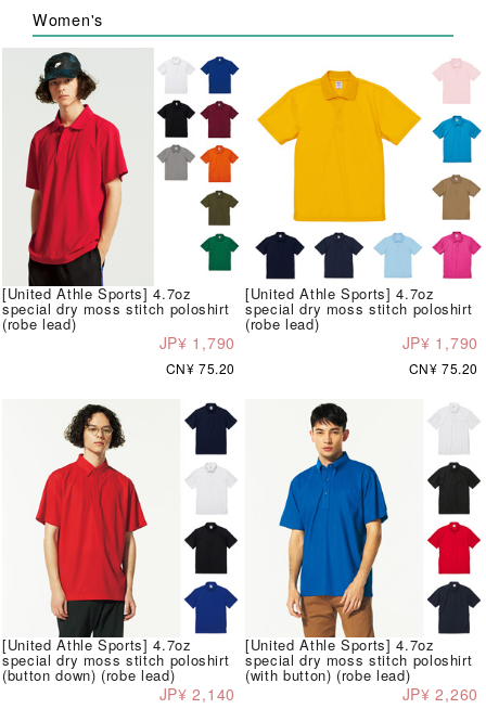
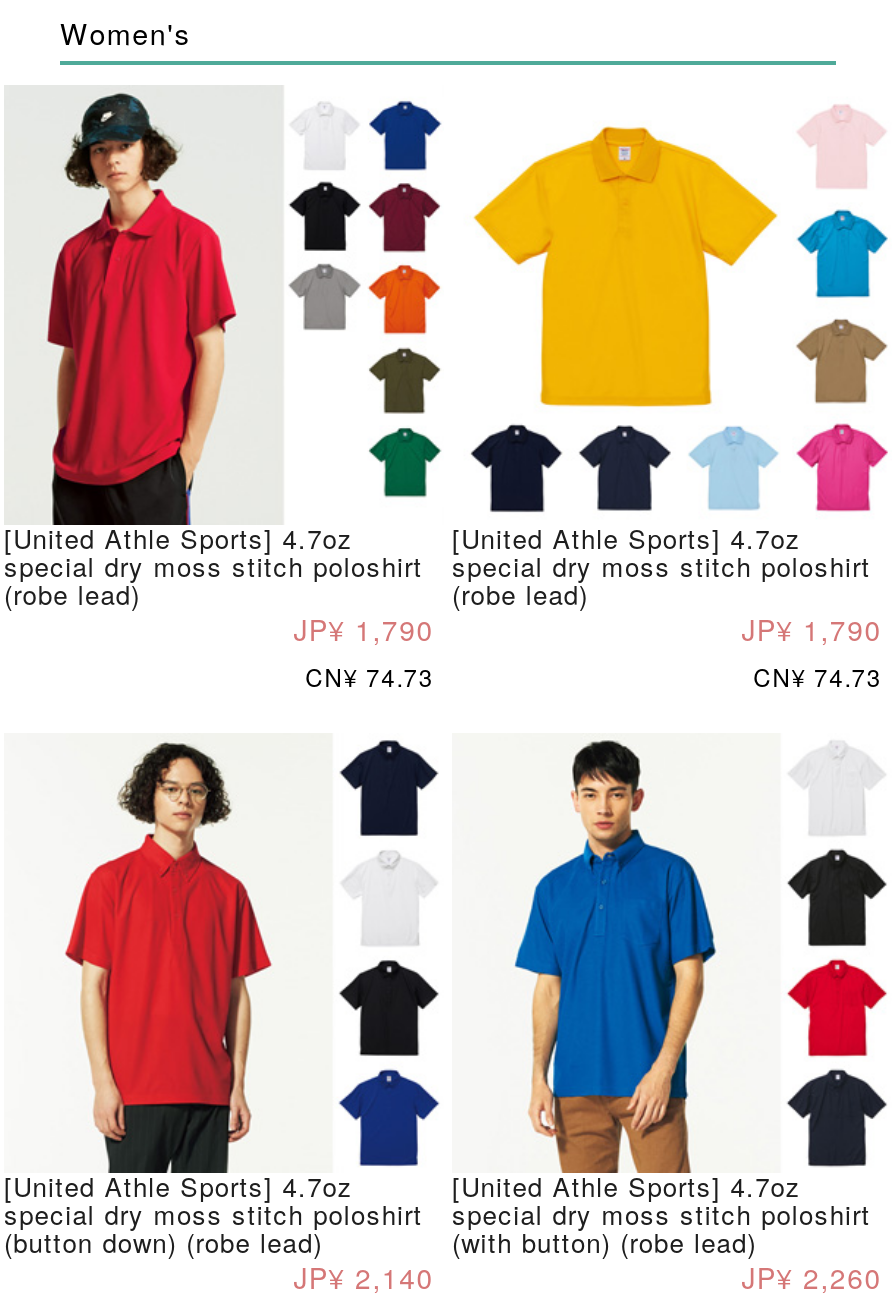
[166,359,235,378] CN¥ 75.20 -> [305,660,434,694] CN¥ 74.73
[409,359,478,378] CN¥ 75.20 -> [753,660,882,694] CN¥ 74.73

